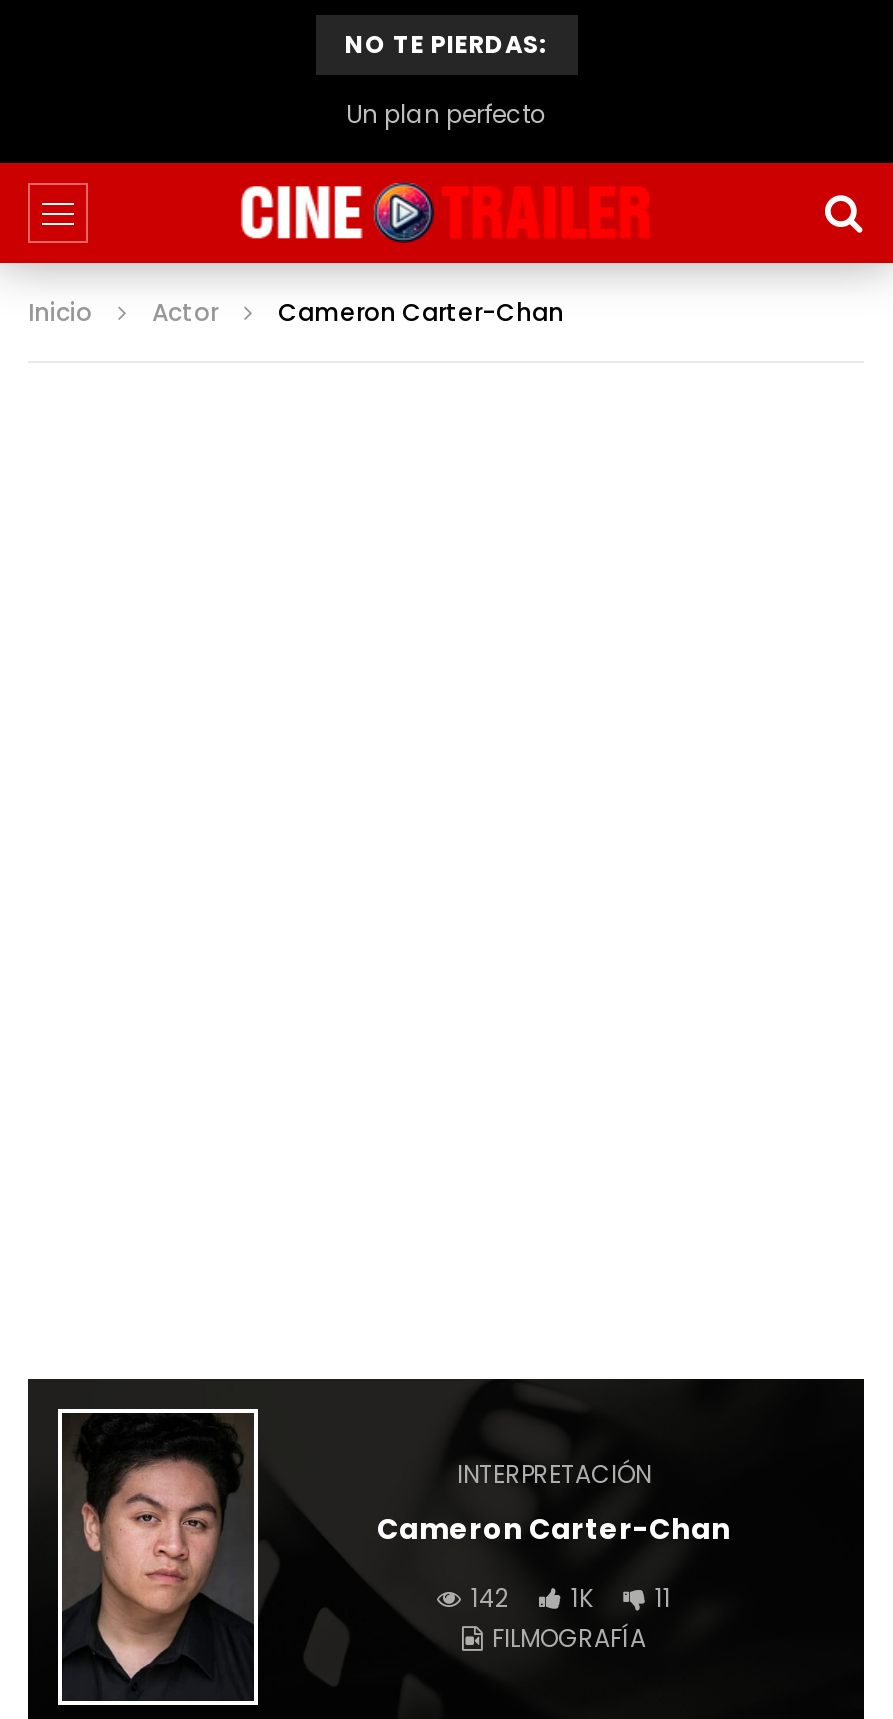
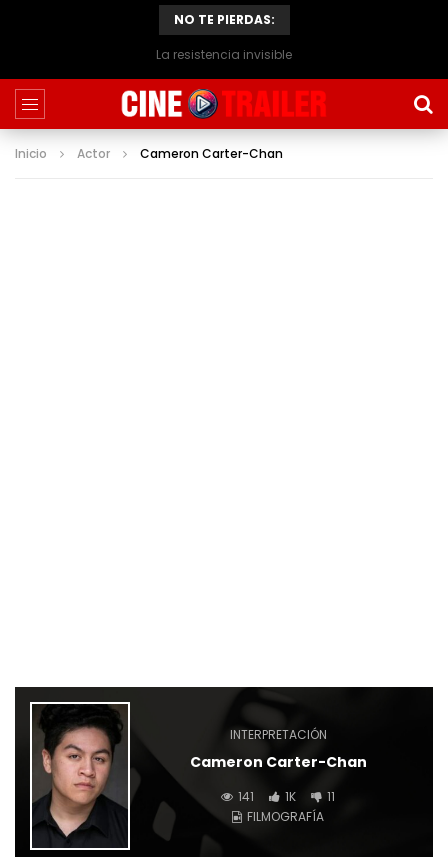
[346,97,546,131] Un plan perfecto -> [156,46,292,63] La resistencia invisible
[471,1581,671,1615] 142 1K 11 -> [238,788,335,805] 141 1K 11

